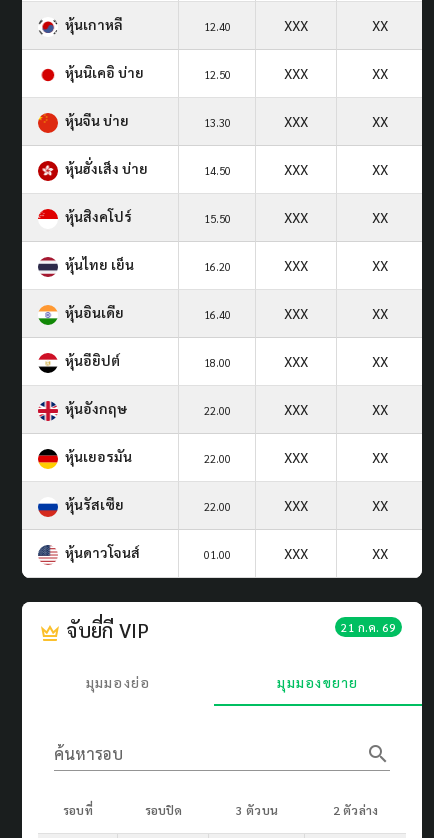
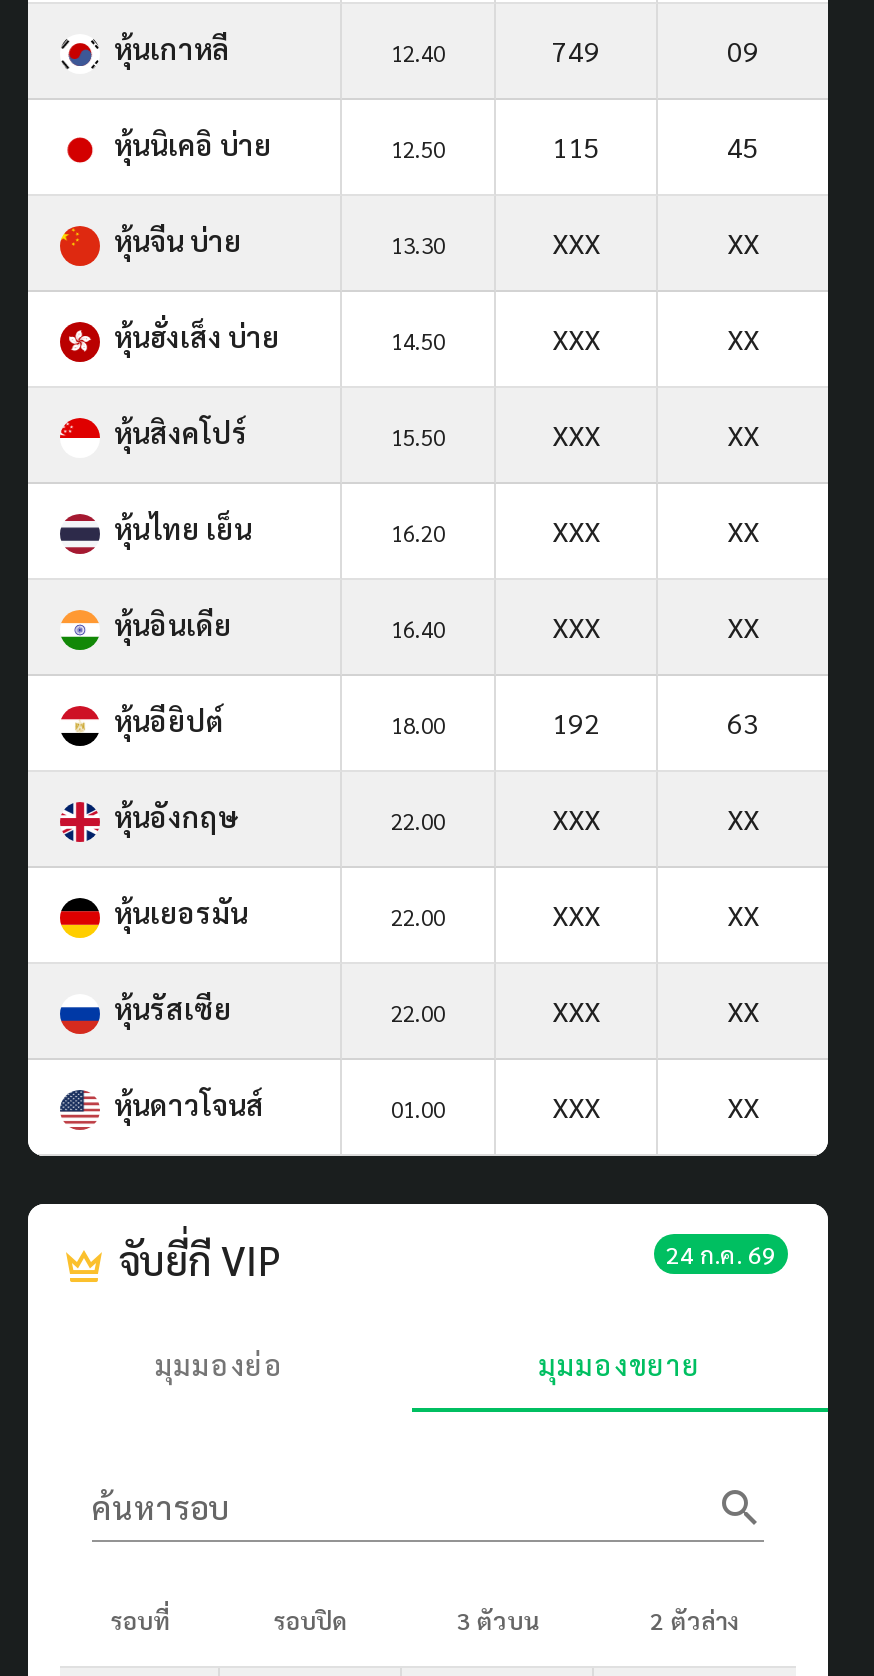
[284,16,387,34] XXX | XX -> [552,32,759,68] 749 | 09
[284,64,387,82] XXX | XX -> [552,128,759,164] 115 | 45
[284,352,387,370] XXX | XX -> [552,704,759,740] 192 | 63
[341,619,396,635] 21 ก.ค. 69 -> [666,1238,776,1270] 24 ก.ค. 69

